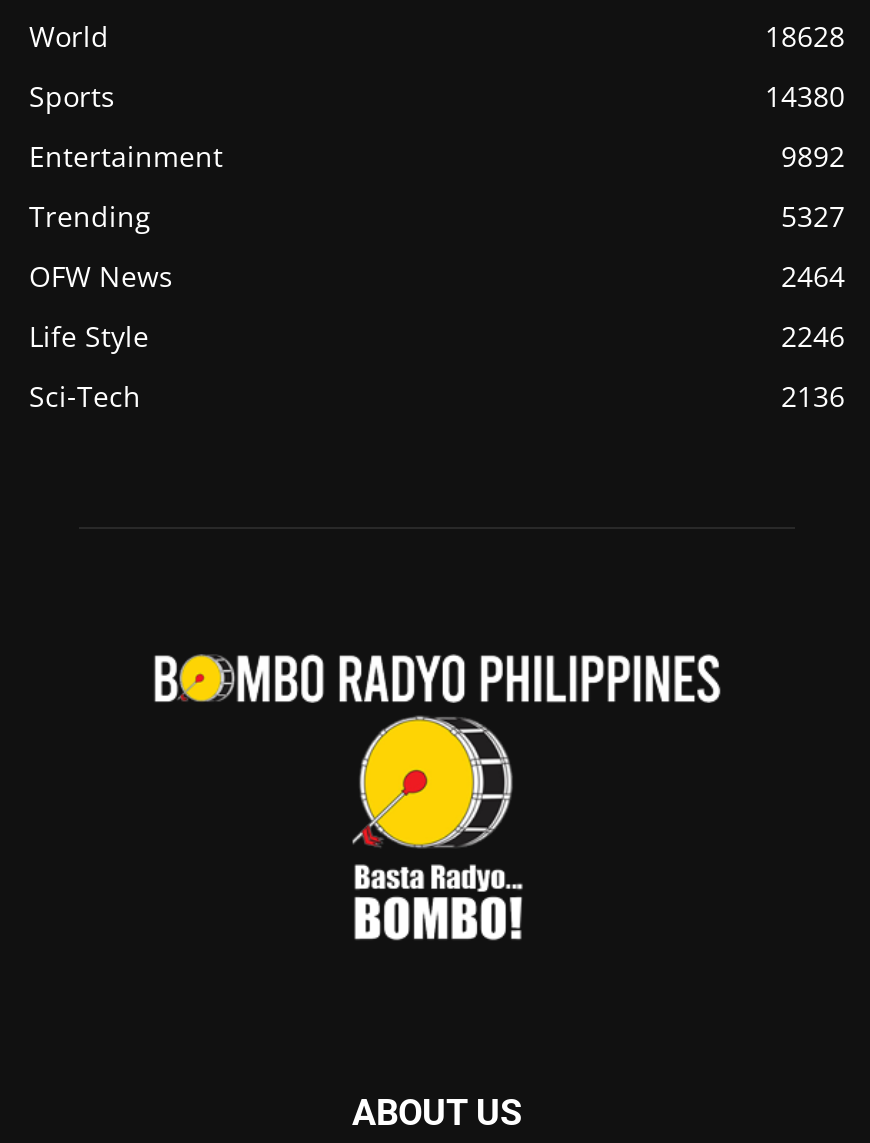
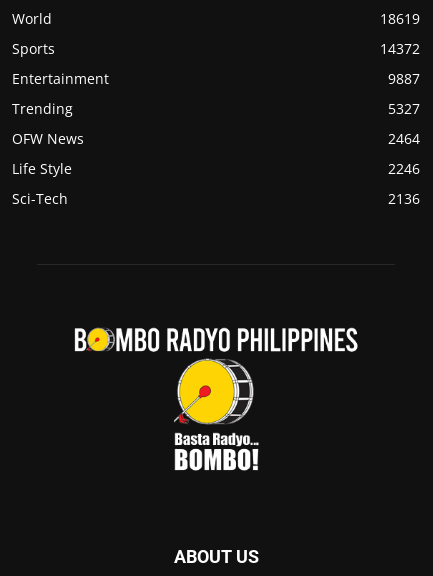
[765,17,845,55] 18628 -> [380,9,420,28] 18619
[765,77,845,115] 14380 -> [380,39,420,58] 14372
[781,137,845,175] 9892 -> [388,69,420,88] 9887

